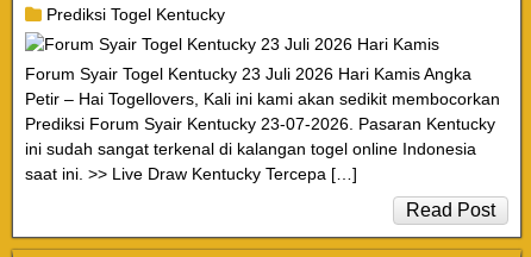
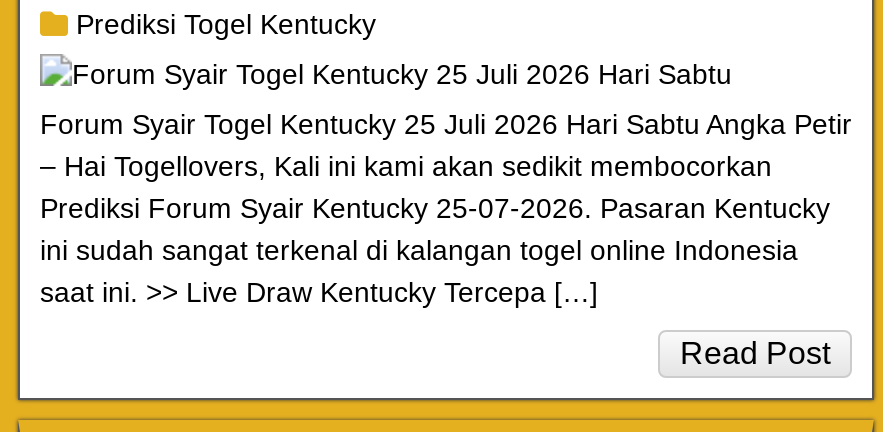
[25,65,500,134] Forum Syair Togel Kentucky 23 Juli 2026 Hari Kamis Angka | Petir – Hai Togellovers, Kali ini kami akan sedikit membocorkan | Prediksi Forum Syair Kentucky 23-07-2026. Pasaran Kentucky -> [40,109,852,225] Forum Syair Togel Kentucky 25 Juli 2026 Hari Sabtu Angka Petir | – Hai Togellovers, Kali ini kami akan sedikit membocorkan | Prediksi Forum Syair Kentucky 25-07-2026. Pasaran Kentucky

